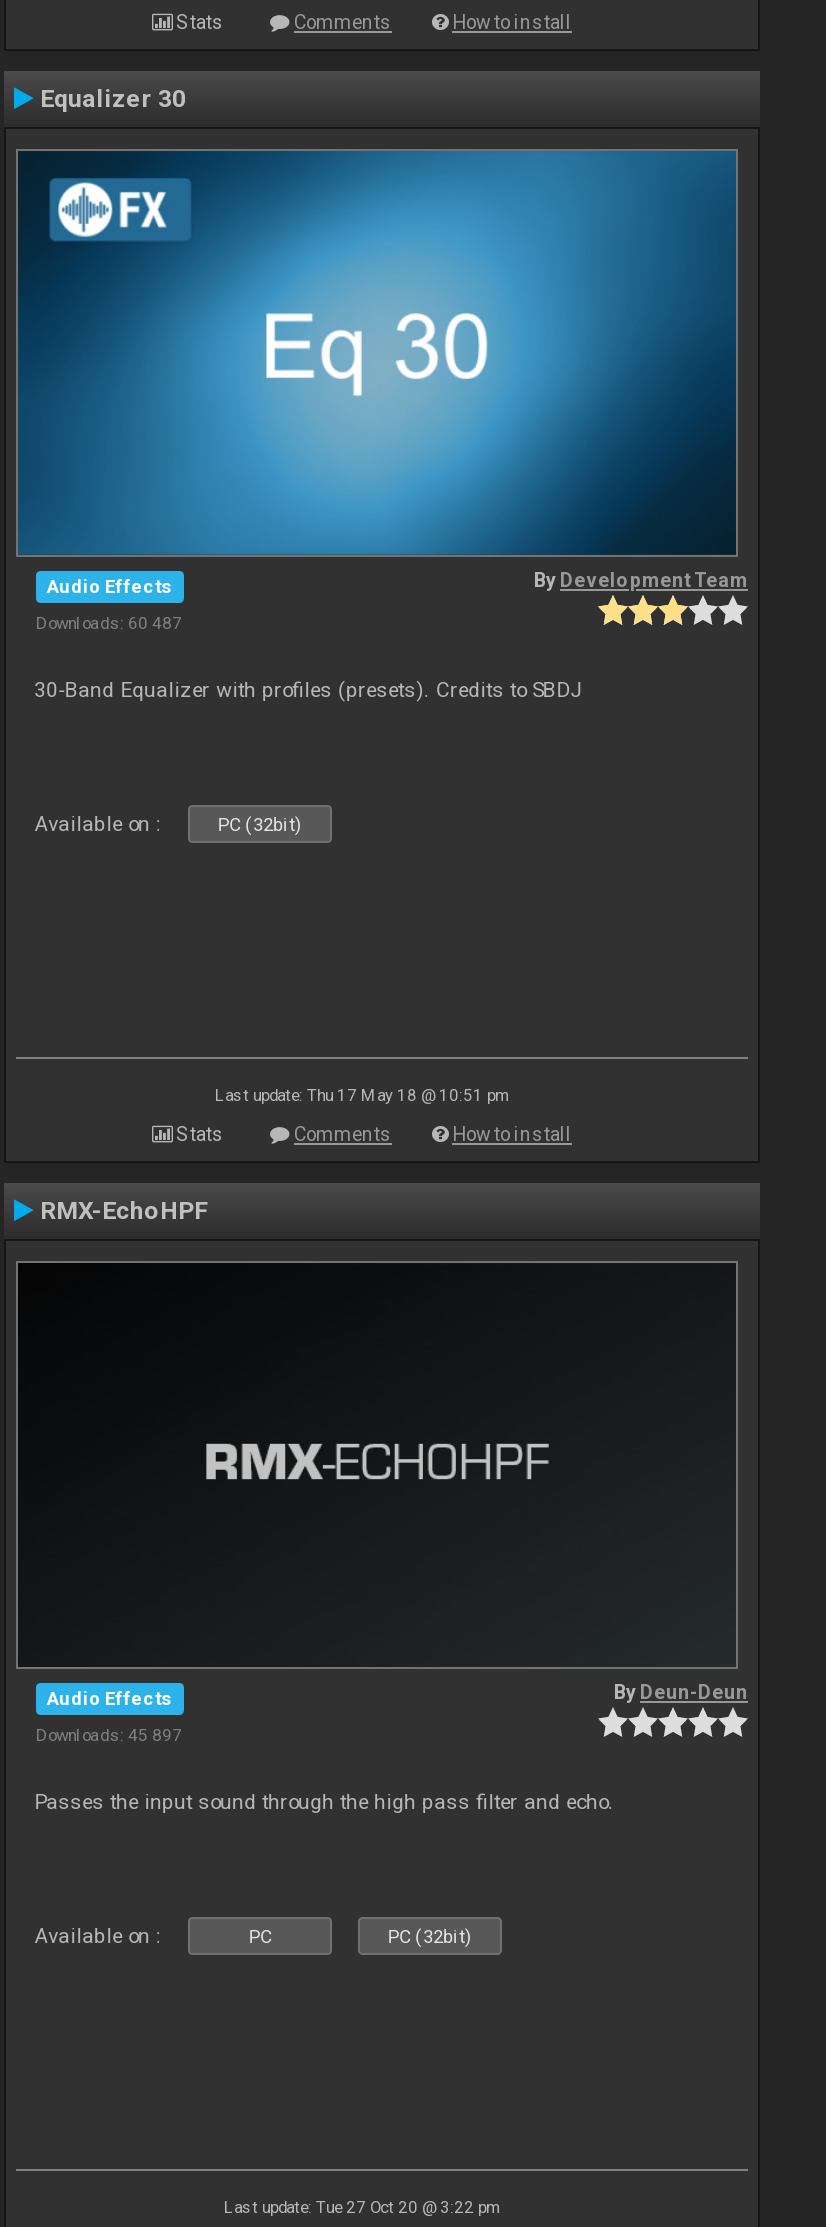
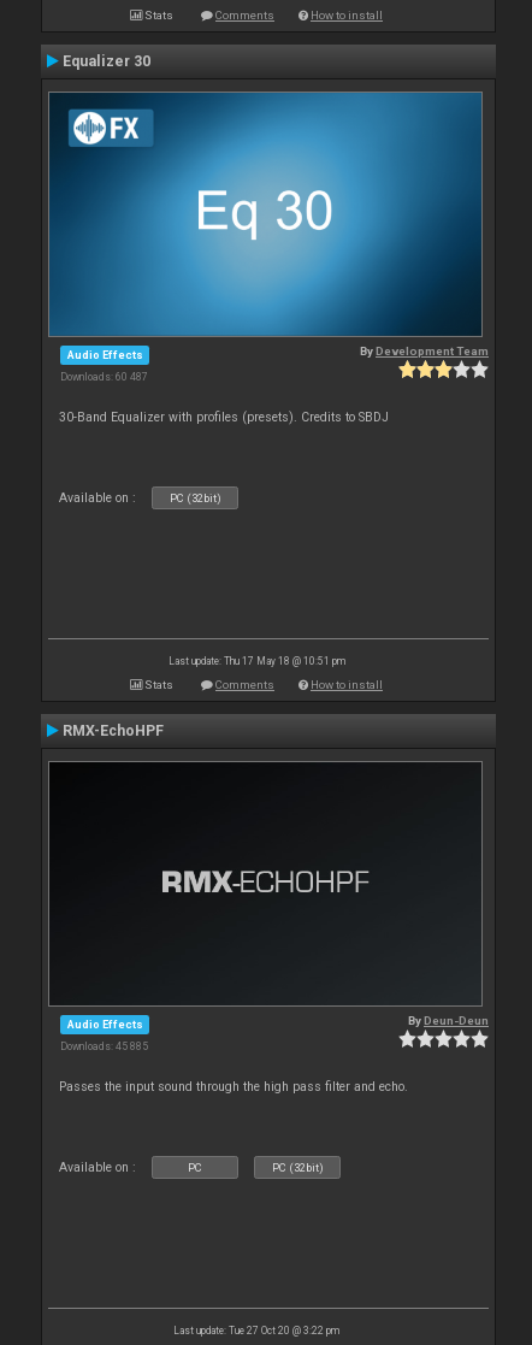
[36,1724,182,1744] Downloads: 45 897 -> [60,1040,148,1052] Downloads: 45 885

